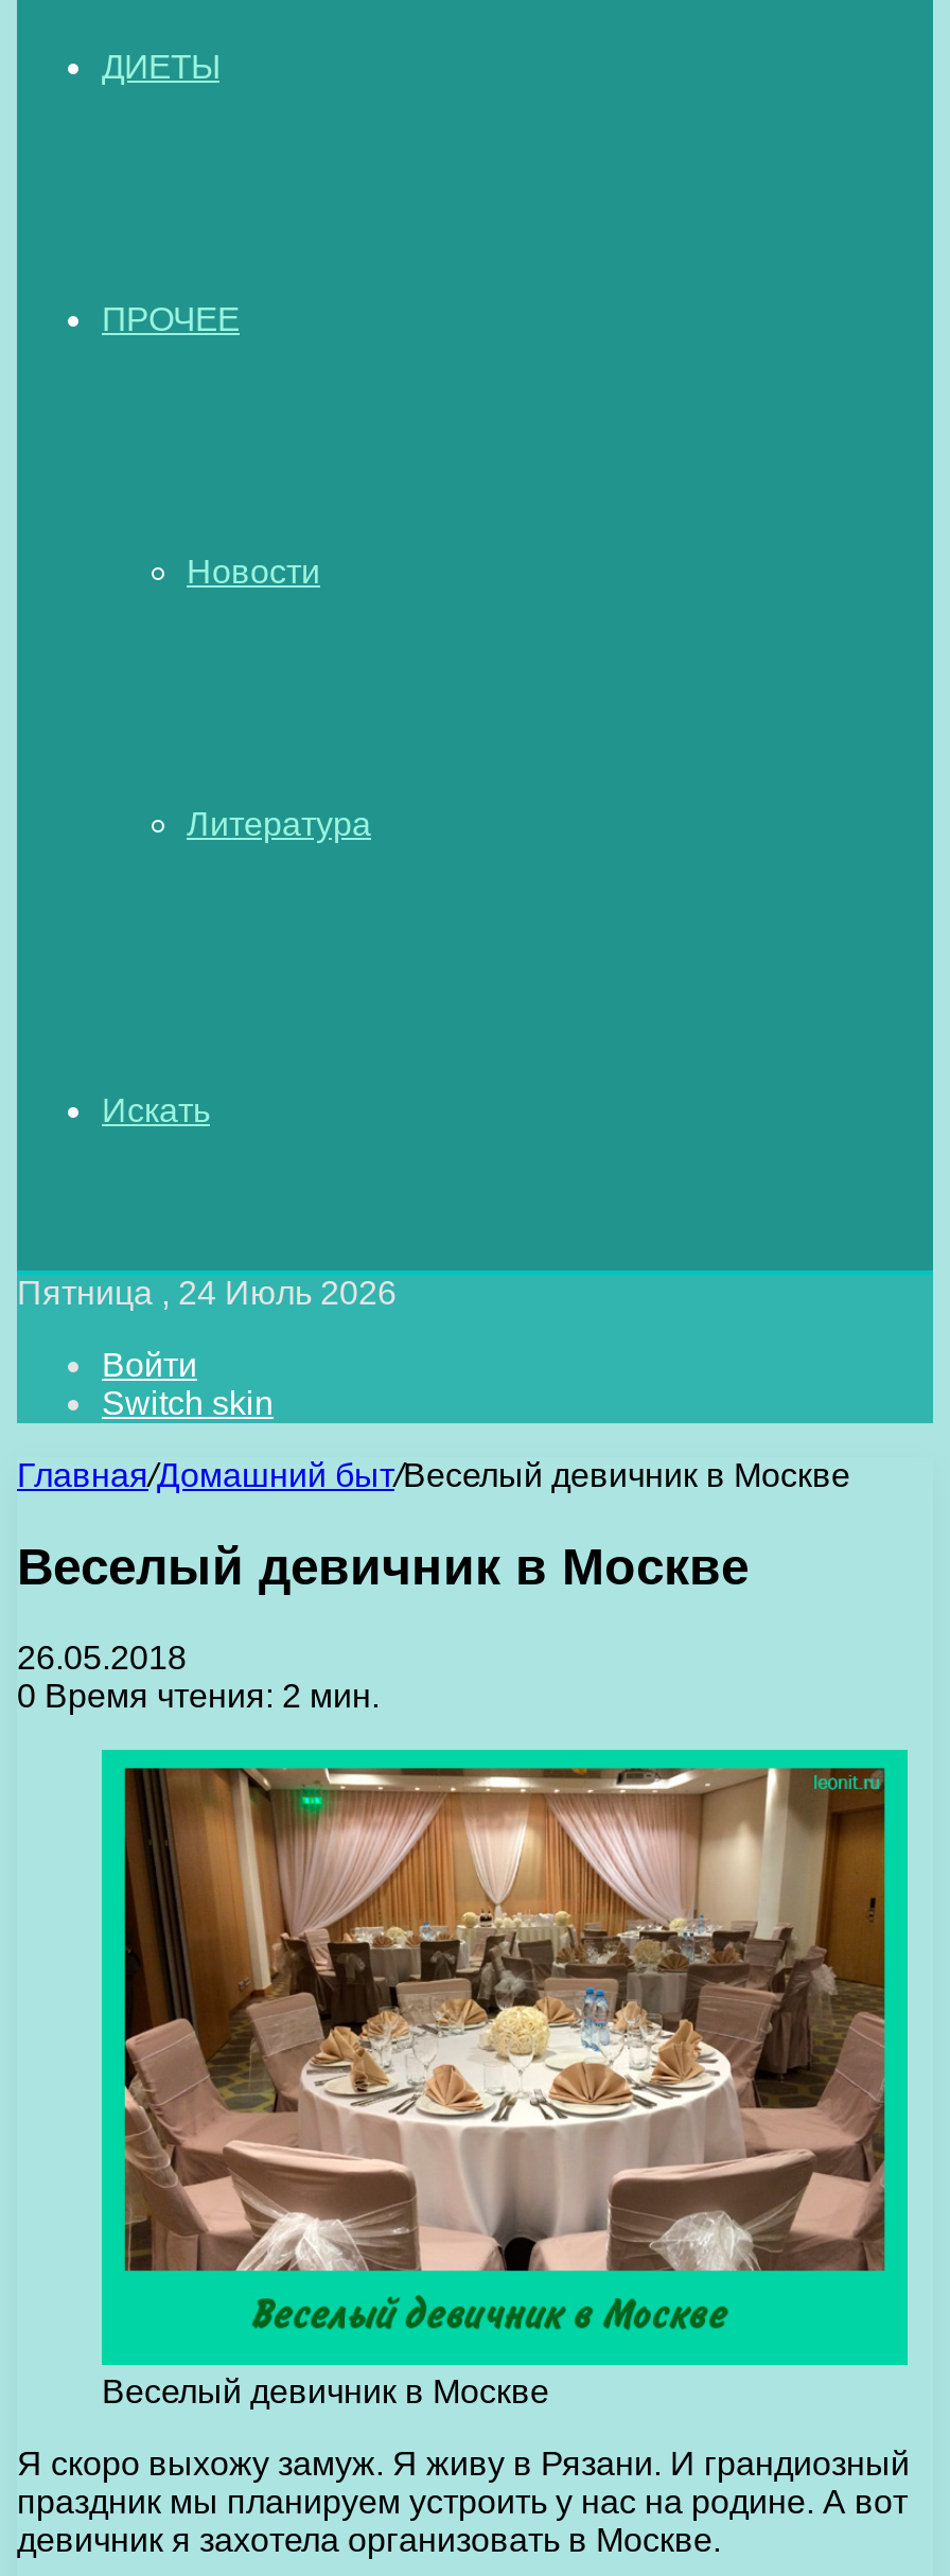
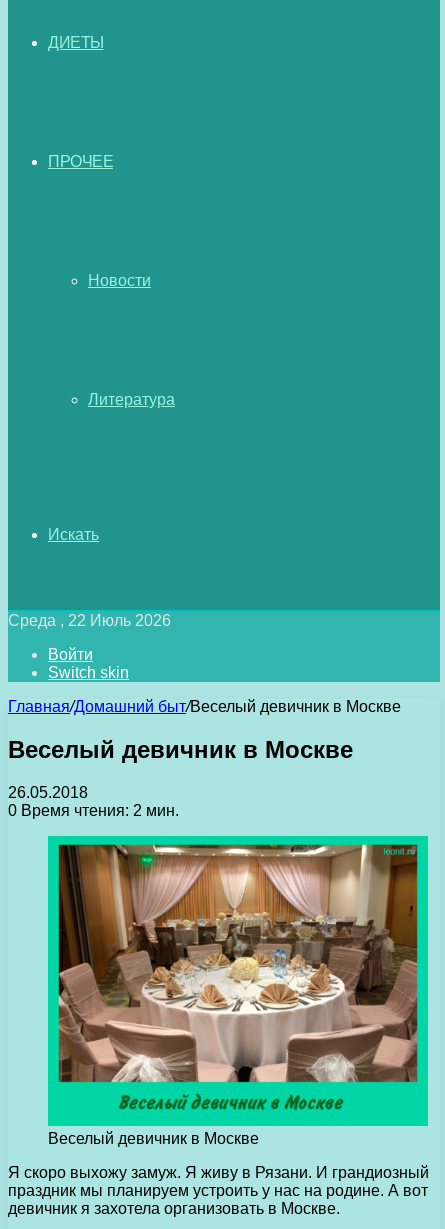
[17,1275,397,1311] Пятница , 24 Июль 2026 -> [8,612,171,629] Среда , 22 Июль 2026

